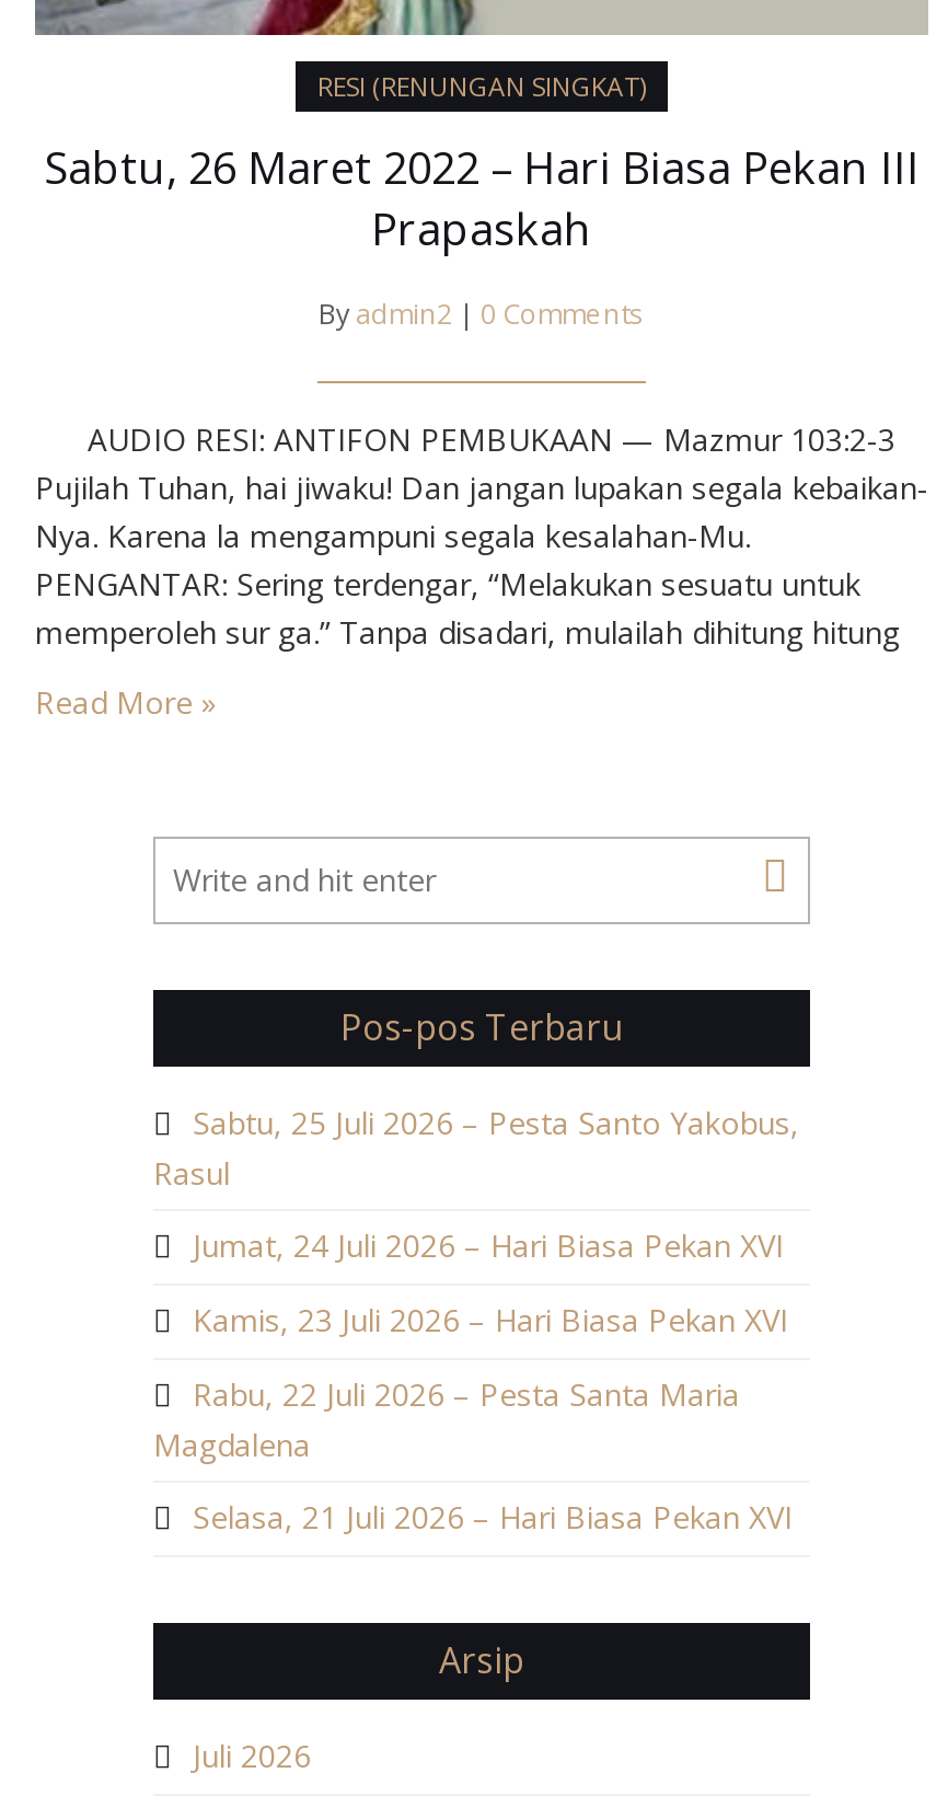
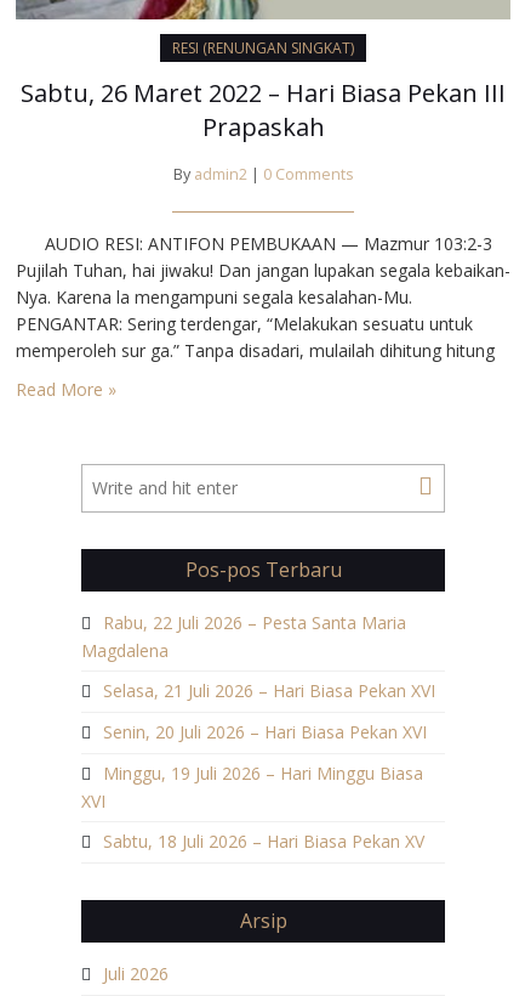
[153,1101,799,1340] Sabtu, 25 Juli 2026 – Pesta Santo Yakobus, | Rasul | Jumat, 24 Juli 2026 – Hari Biasa Pekan XVI | Kamis, 23 Juli 2026 – Hari Biasa Pekan XVI -> none
moved [153,1373,793,1537] -> [81,611,435,702]: Rabu, 22 Juli 2026 – Pesta Santa Maria | Magdalena | Selasa, 21 Juli 2026 – Hari Biasa Pekan XVI
none -> [81,720,427,852] Senin, 20 Juli 2026 – Hari Biasa Pekan XVI | Minggu, 19 Juli 2026 – Hari Minggu Biasa | XVI | Sabtu, 18 Juli 2026 – Hari Biasa Pekan XV

